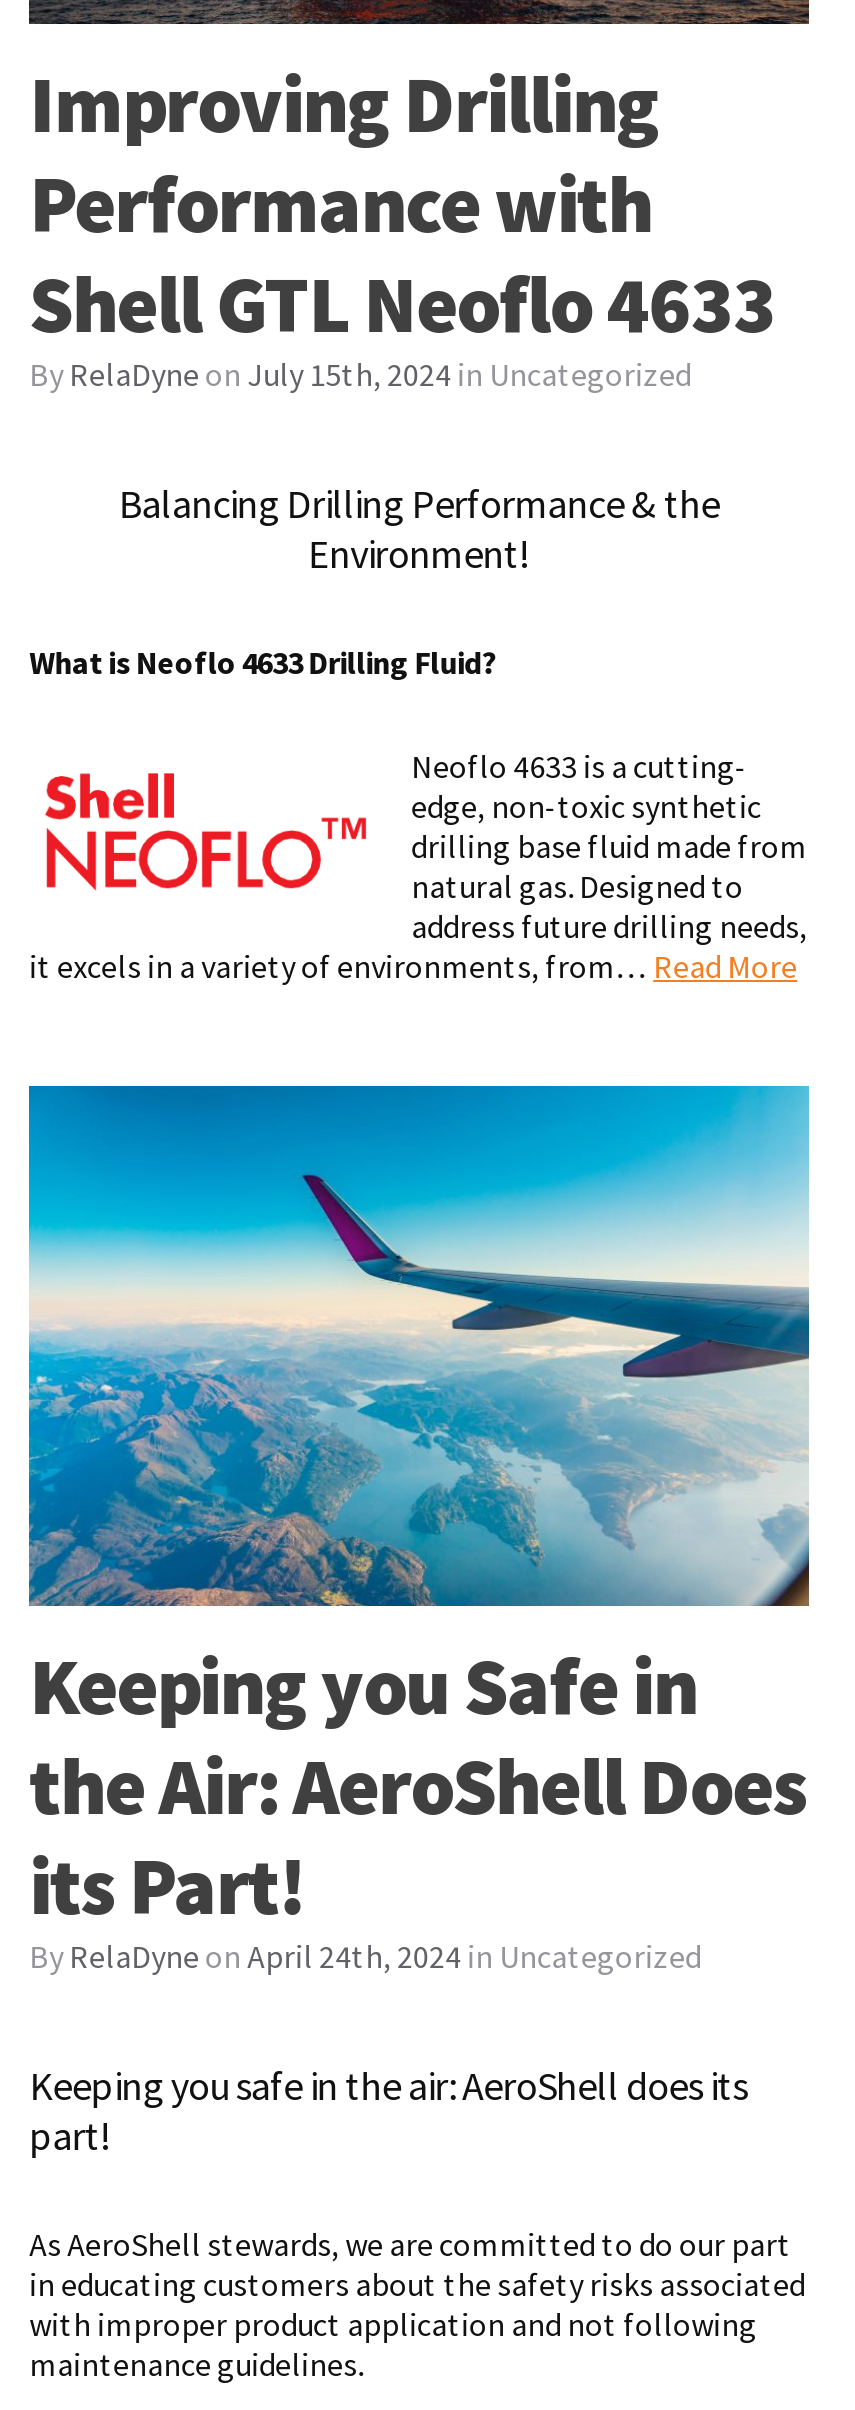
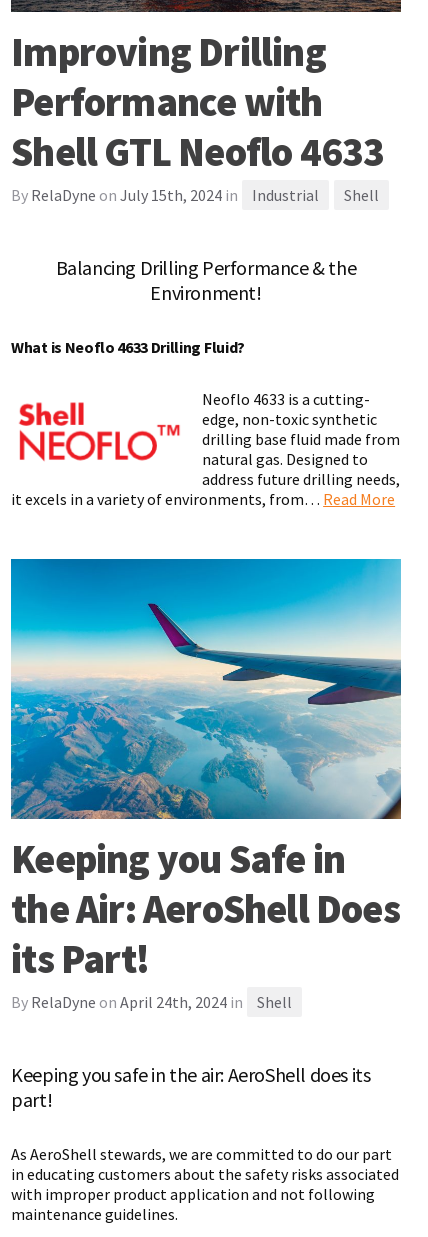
[29,354,691,394] By RelaDyne on July 15th, 2024 in Uncategorized -> [11,185,379,205] By RelaDyne on July 15th, 2024 in Industrial | Shell
[29,1935,701,1975] By RelaDyne on April 24th, 2024 in Uncategorized -> [11,992,292,1012] By RelaDyne on April 24th, 2024 in Shell

